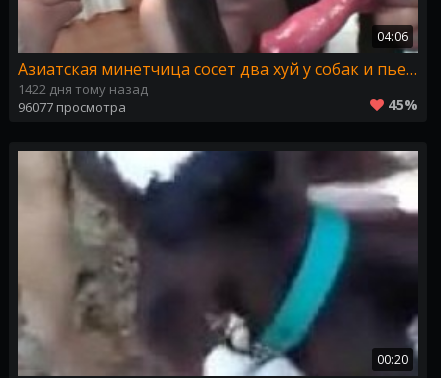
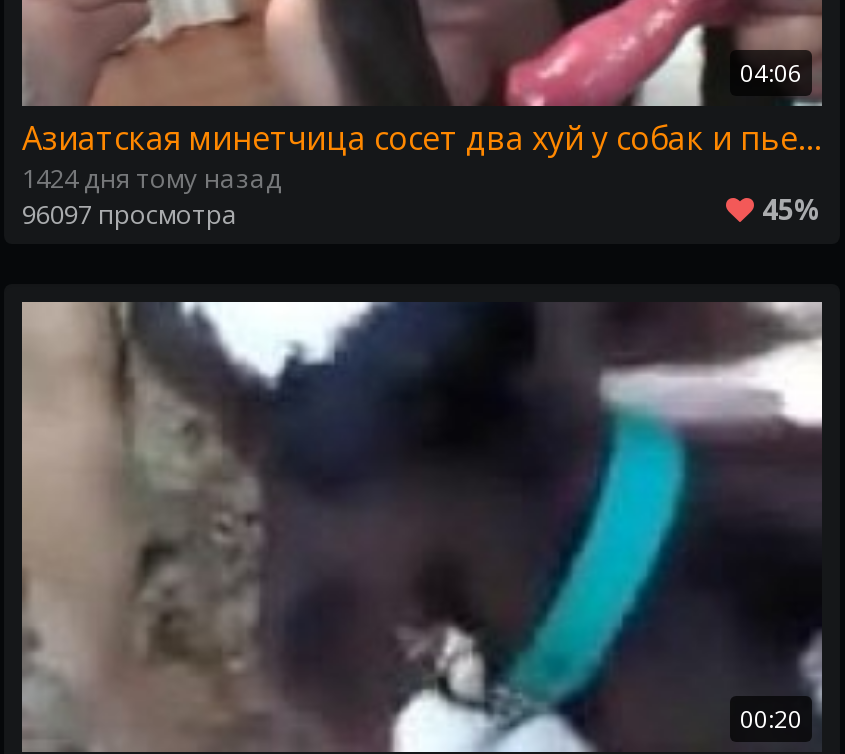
[18,80,148,98] 1422 дня тому назад -> [22,160,282,196] 1424 дня тому назад
[18,98,126,116] 96077 просмотра -> [22,196,238,232] 96097 просмотра

